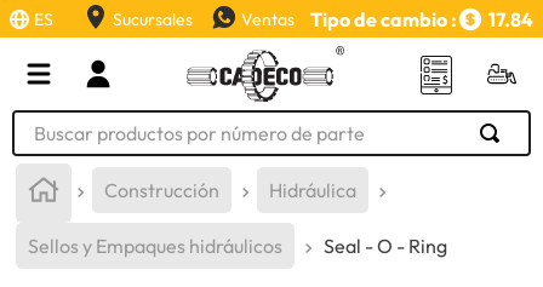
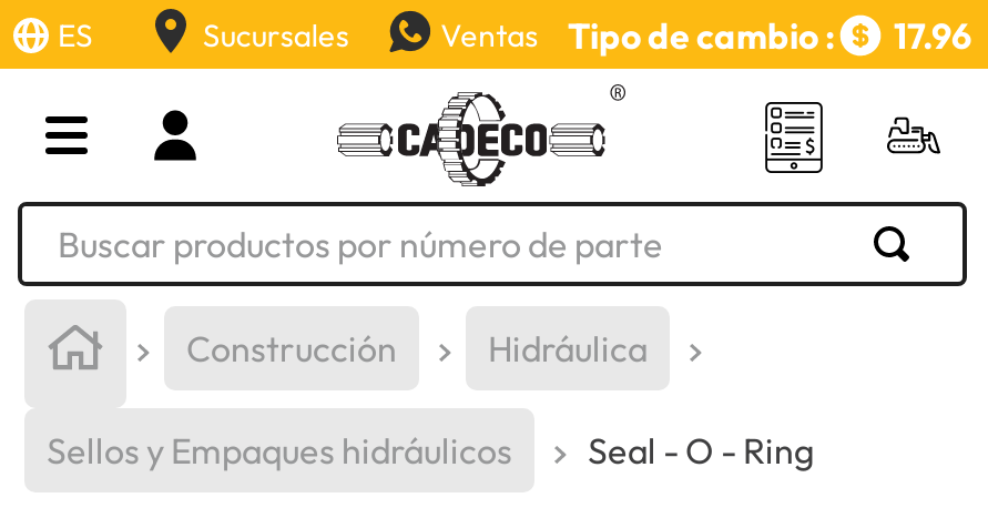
[242,7,533,31] Ventas Tipo de cambio : 17.84 -> [441,12,971,57] Ventas Tipo de cambio : 17.96

